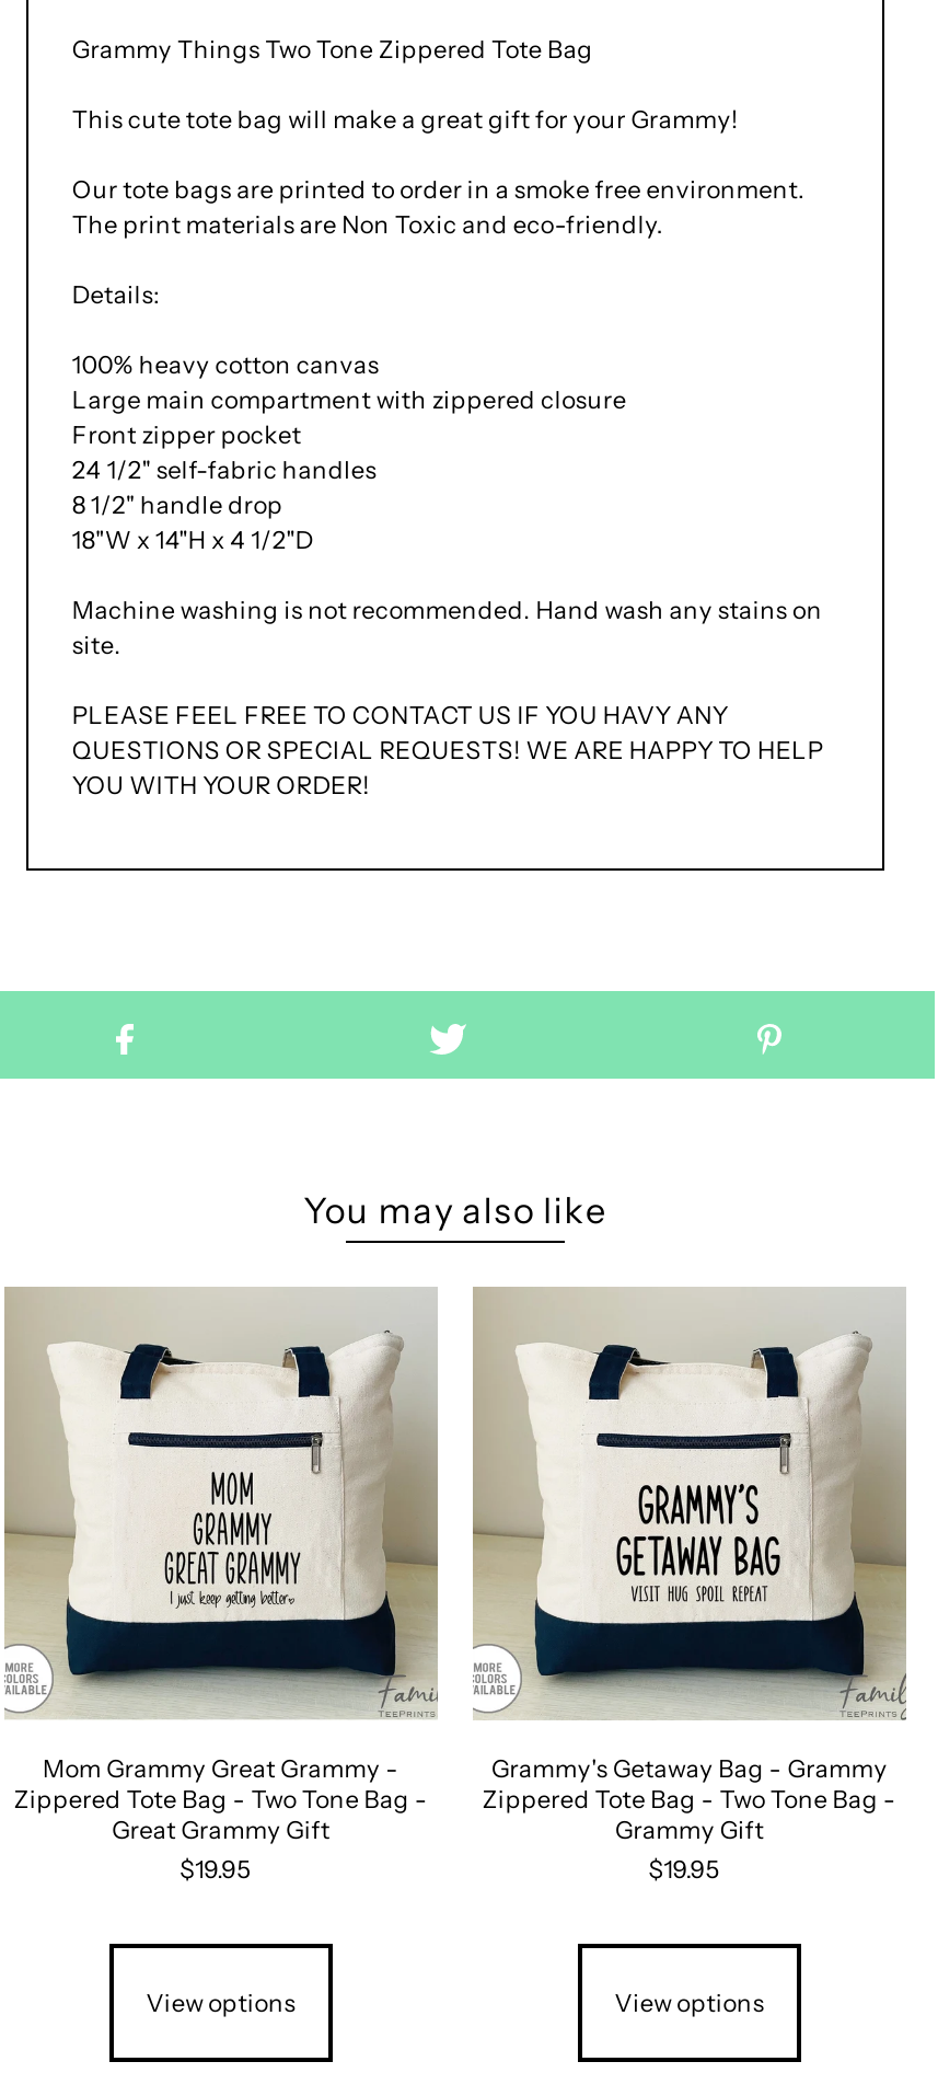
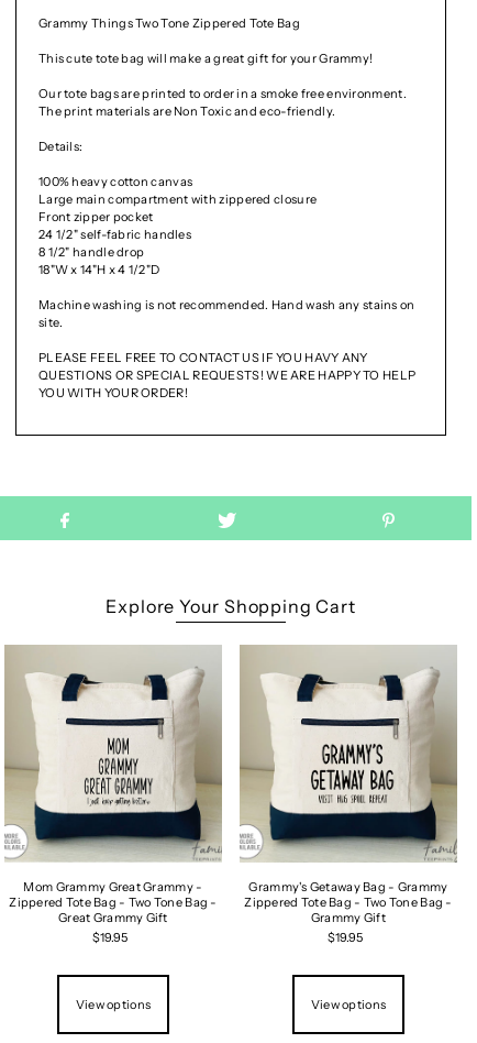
[303,1188,607,1232] You may also like -> [106,595,356,617] Explore Your Shopping Cart

